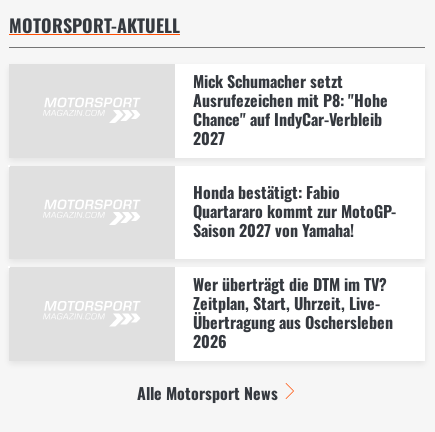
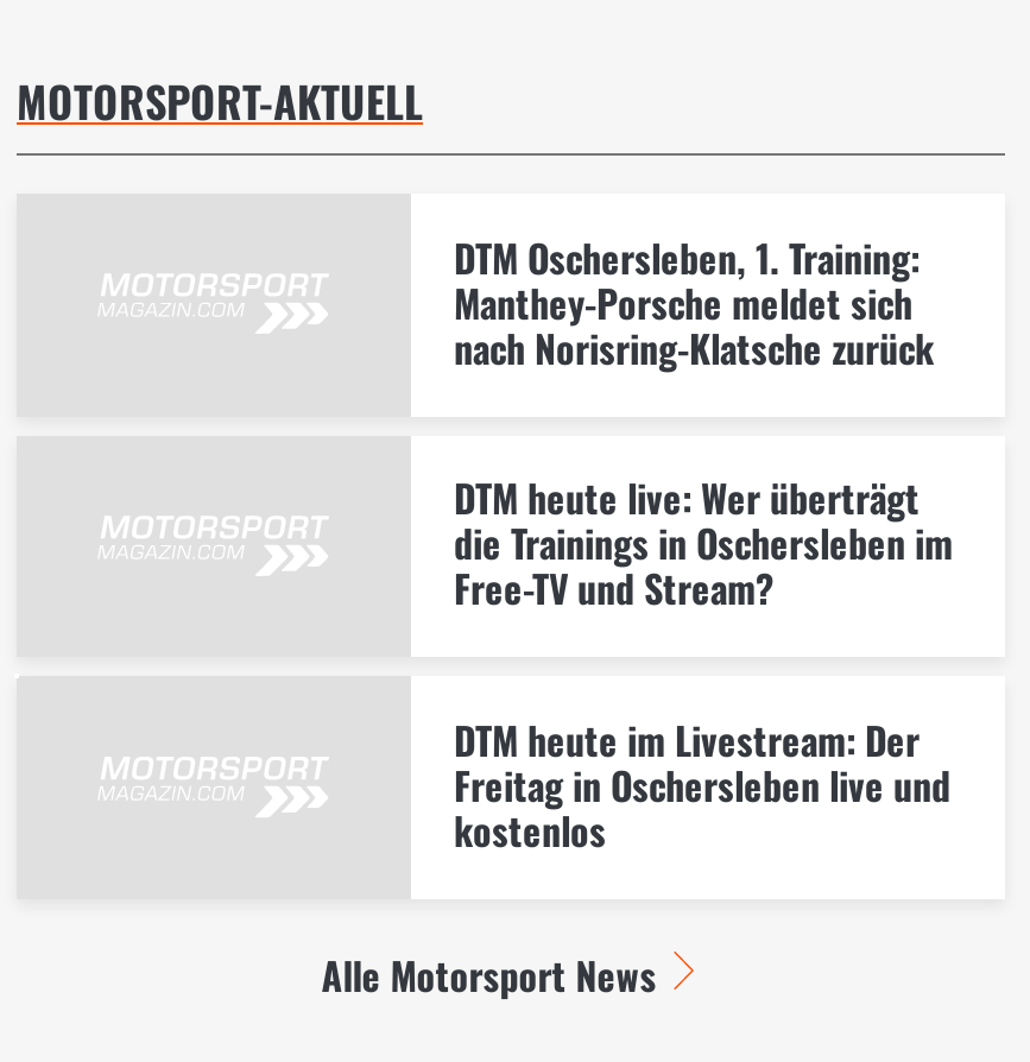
[193,69,388,150] Mick Schumacher setzt | Ausrufezeichen mit P8: "Hohe | Chance" auf IndyCar-Verbleib | 2027 -> [454,229,934,376] DTM Oschersleben, 1. Training: | Manthey-Porsche meldet sich | nach Norisring-Klatsche zurück
[193,180,396,242] Honda bestätigt: Fabio | Quartararo kommt zur MotoGP- | Saison 2027 von Yamaha! -> [454,470,953,617] DTM heute live: Wer überträgt | die Trainings in Oschersleben im | Free-TV und Stream?
[193,272,393,353] Wer überträgt die DTM im TV? | Zeitplan, Start, Uhrzeit, Live- | Übertragung aus Oschersleben | 2026 -> [454,711,950,859] DTM heute im Livestream: Der | Freitag in Oschersleben live und | kostenlos

